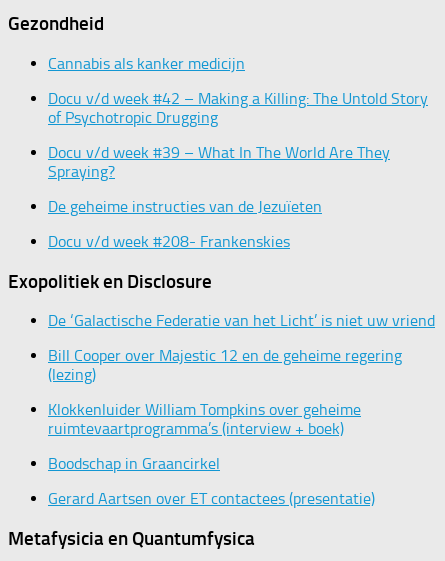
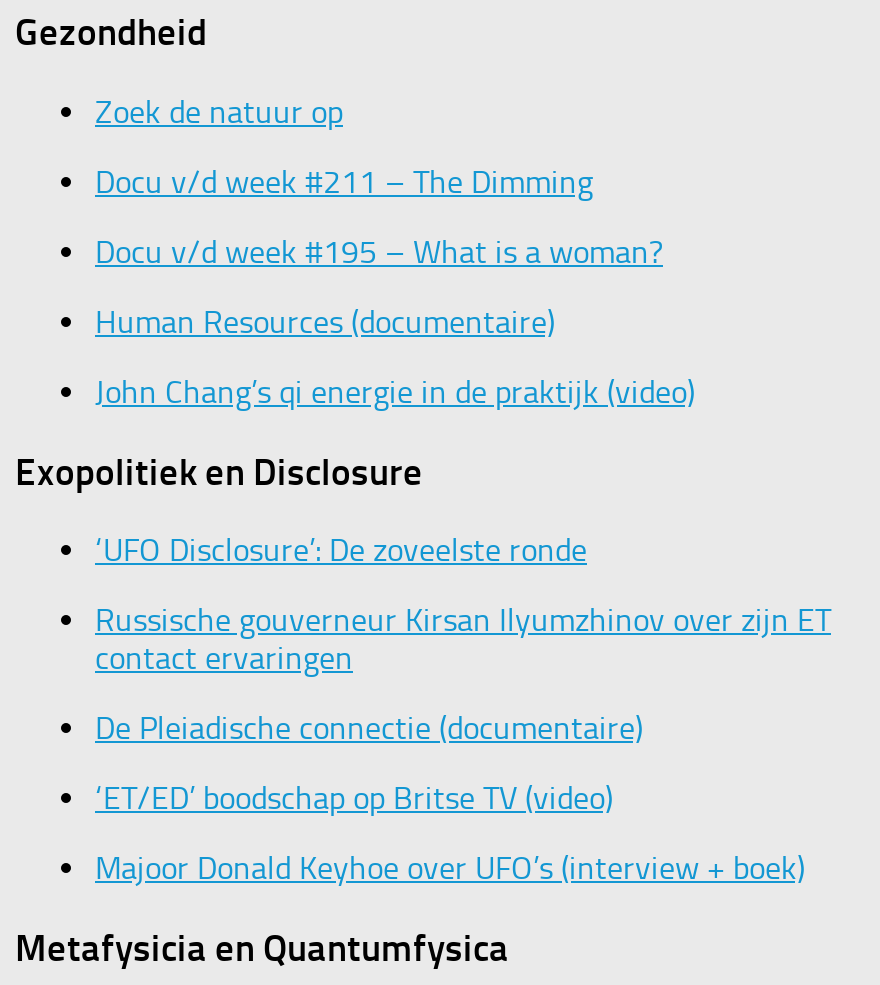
[48,54,245,73] Cannabis als kanker medicijn -> [95,93,343,131] Zoek de natuur op
[48,89,428,127] Docu v/d week #42 – Making a Killing: The Untold Story | of Psychotropic Drugging -> [95,163,593,201] Docu v/d week #211 – The Dimming
[48,143,390,181] Docu v/d week #39 – What In The World Are They | Spraying? -> [95,233,663,271] Docu v/d week #195 – What is a woman?
[48,197,322,216] De geheime instructies van de Jezuïeten -> [95,303,555,341] Human Resources (documentaire)
[48,232,290,251] Docu v/d week #208- Frankenskies -> [95,373,695,411] John Chang’s qi energie in de praktijk (video)
[48,311,435,330] De ‘Galactische Federatie van het Licht’ is niet uw vriend -> [95,532,587,570] ‘UFO Disclosure’: De zoveelste ronde
[48,346,402,384] Bill Cooper over Majestic 12 en de geheime regering | (lezing) -> [95,602,831,678] Russische gouverneur Kirsan Ilyumzhinov over zijn ET | contact ervaringen
[48,400,361,438] Klokkenluider William Tompkins over geheime | ruimtevaartprogramma’s (interview + boek) -> [95,710,643,748] De Pleiadische connectie (documentaire)
[48,454,220,473] Boodschap in Graancirkel -> [95,780,613,818] ‘ET/ED’ boodschap op Britse TV (video)
[48,489,375,508] Gerard Aartsen over ET contactees (presentatie) -> [95,850,805,888] Majoor Donald Keyhoe over UFO’s (interview + boek)

